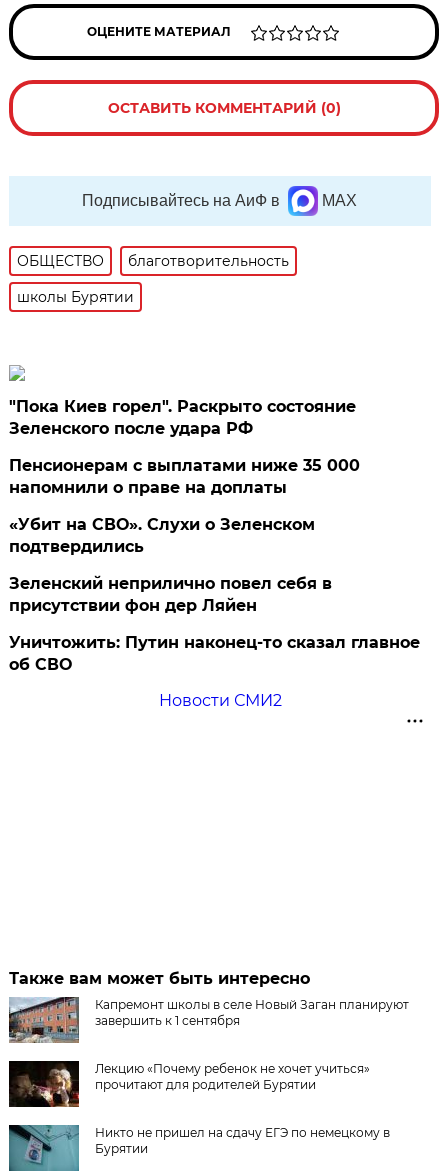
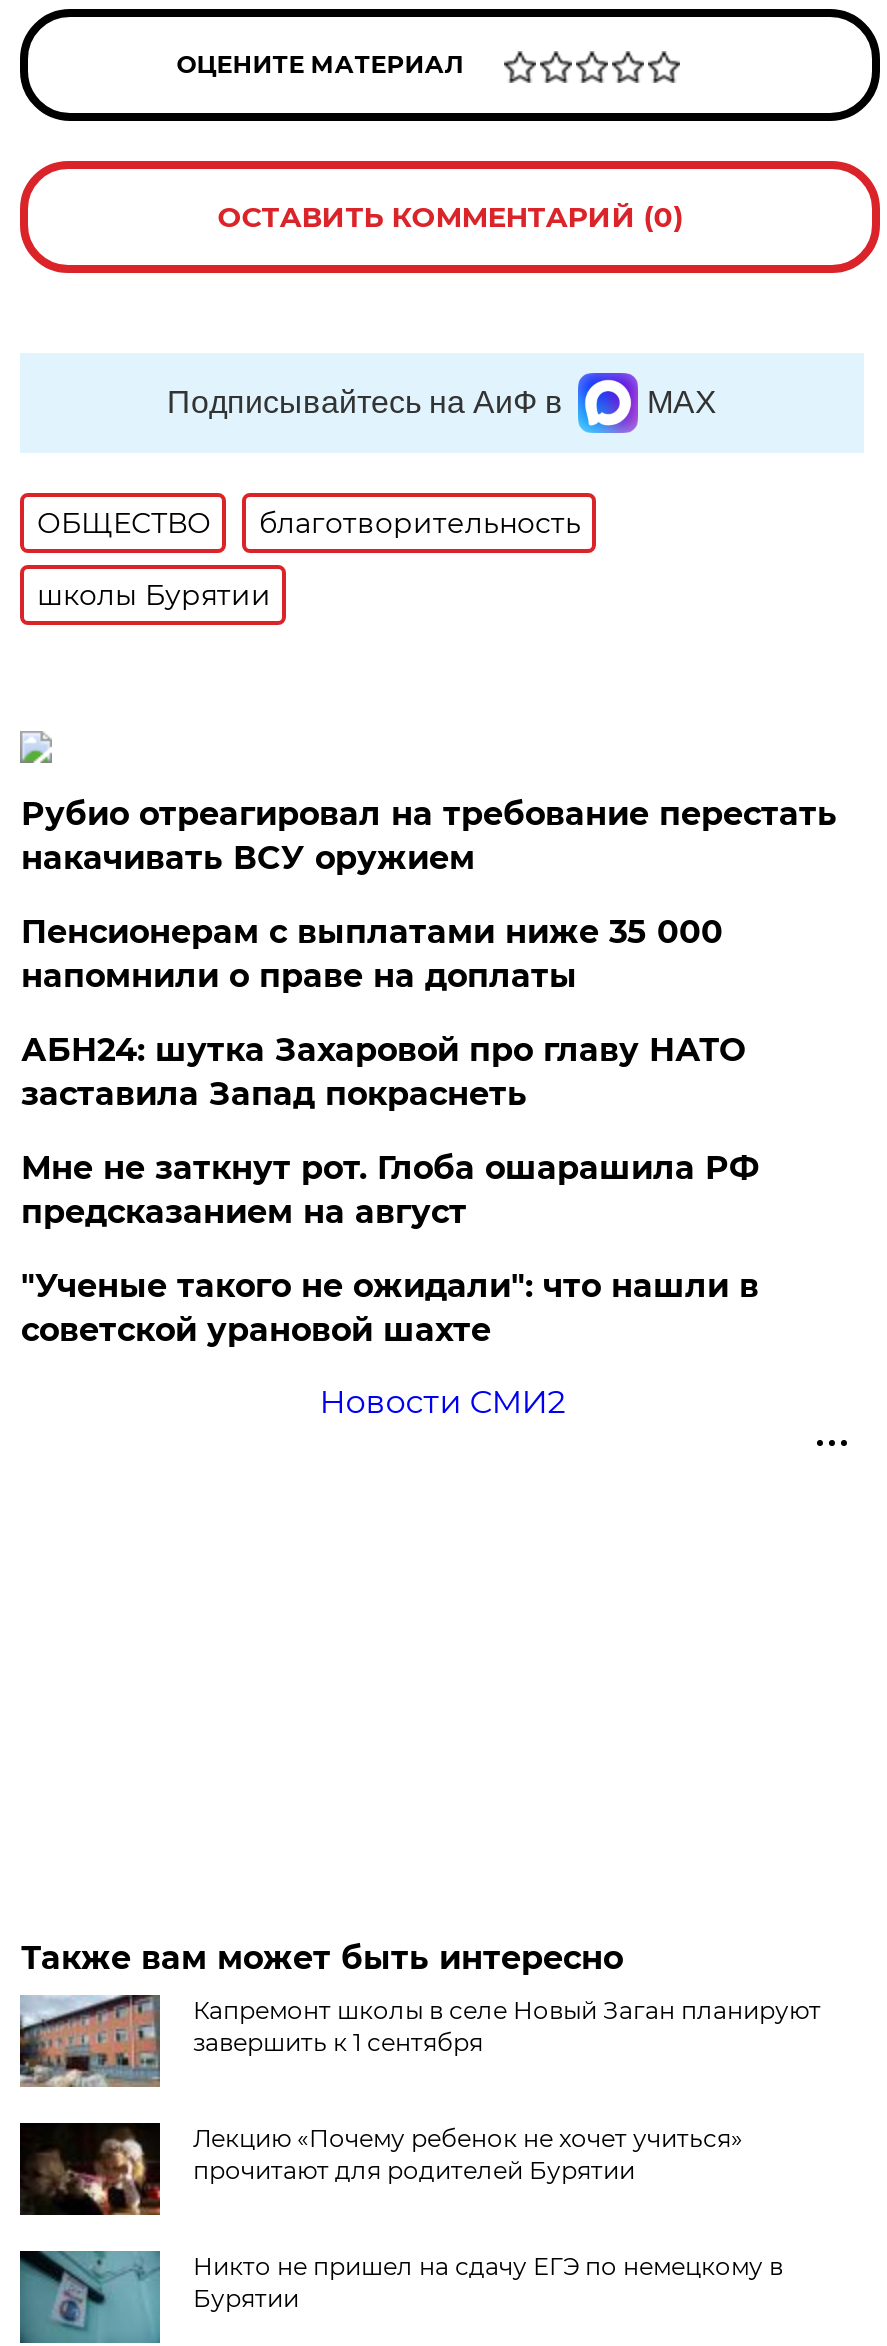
[9,397,356,438] "Пока Киев горел". Раскрыто состояние | Зеленского после удара РФ -> [21,795,837,877] Рубио отреагировал на требование перестать | накачивать ВСУ оружием
[9,515,315,556] «Убит на СВО». Слухи о Зеленском | подтвердились -> [21,1031,745,1113] АБН24: шутка Захаровой про главу НАТО | заставила Запад покраснеть
[9,574,332,615] Зеленский неприлично повел cебя в | присутствии фон дер Ляйен -> [21,1149,759,1231] Мне не заткнут рот. Глоба ошарашила РФ | предсказанием на август
[9,633,420,674] Уничтожить: Путин наконец-то сказал главное | об СВО -> [21,1267,759,1349] "Ученые такого не ожидали": что нашли в | советской урановой шахте

